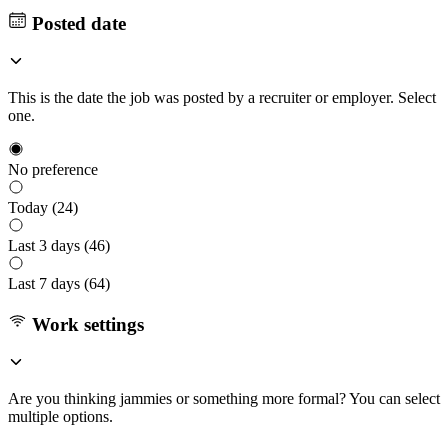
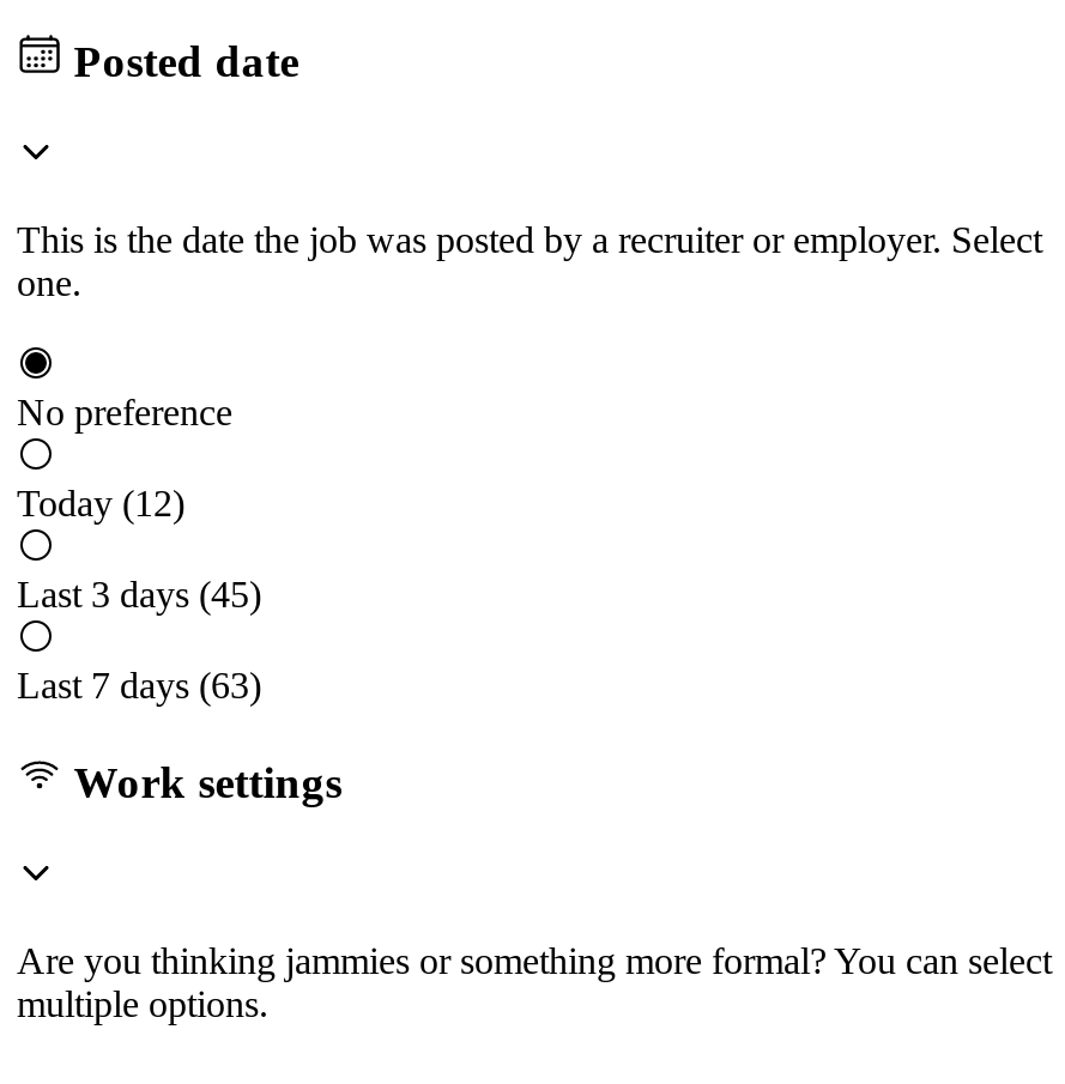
[8,199,78,216] Today (24) -> [17,483,184,523] Today (12)
[8,237,110,254] Last 3 days (46) -> [17,574,261,614] Last 3 days (45)
[8,275,110,292] Last 7 days (64) -> [17,665,261,705] Last 7 days (63)

